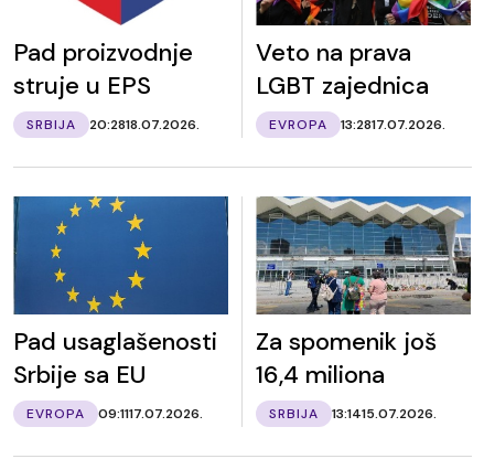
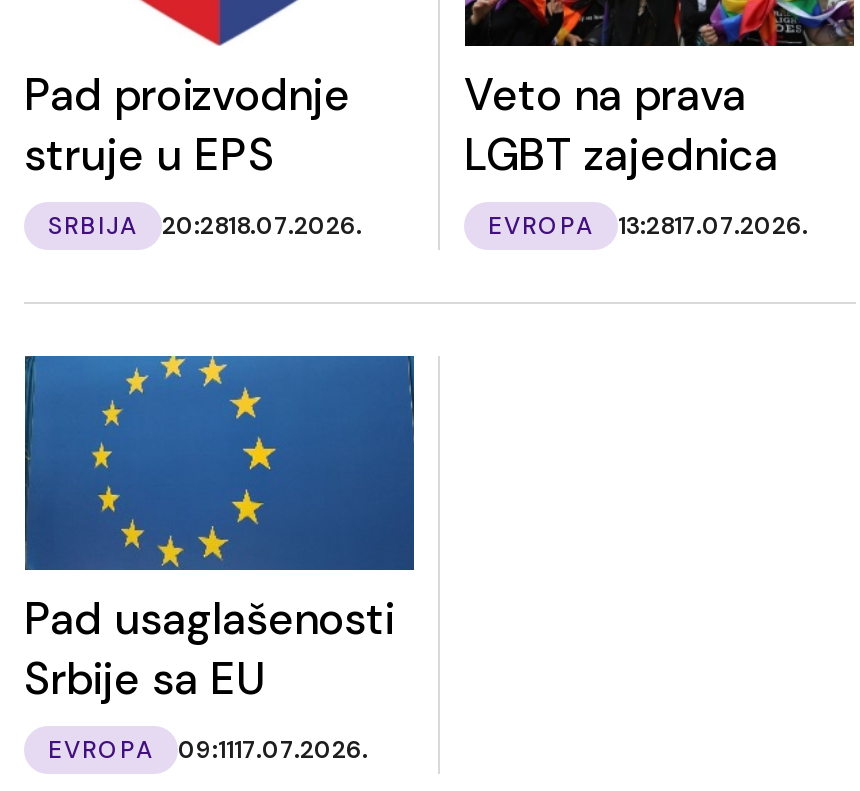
[255,195,472,422] [image] | Za spomenik još | 16,4 miliona | SRBIJA | 13:1415.07.2026. -> none

